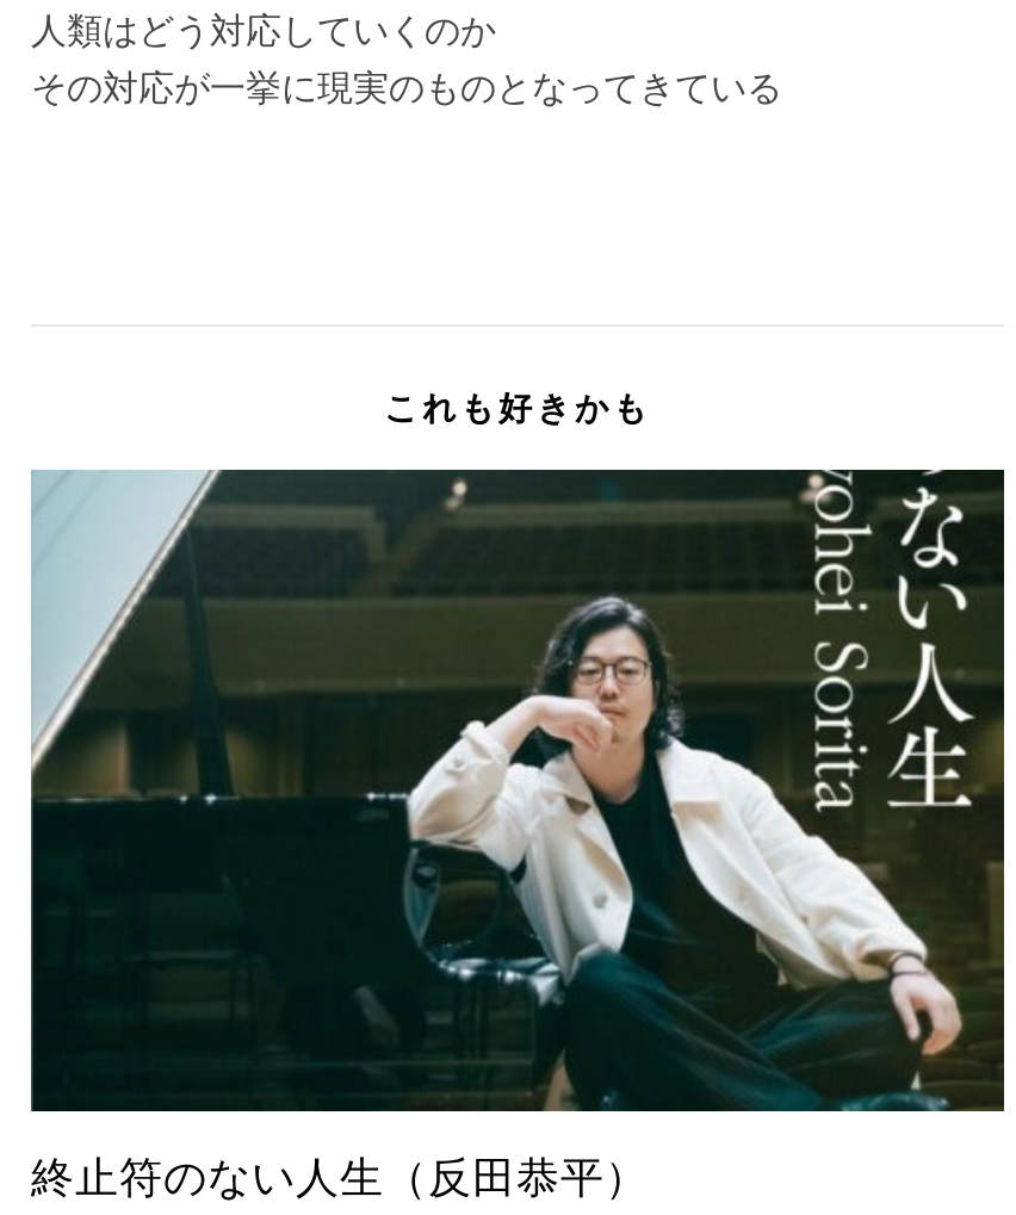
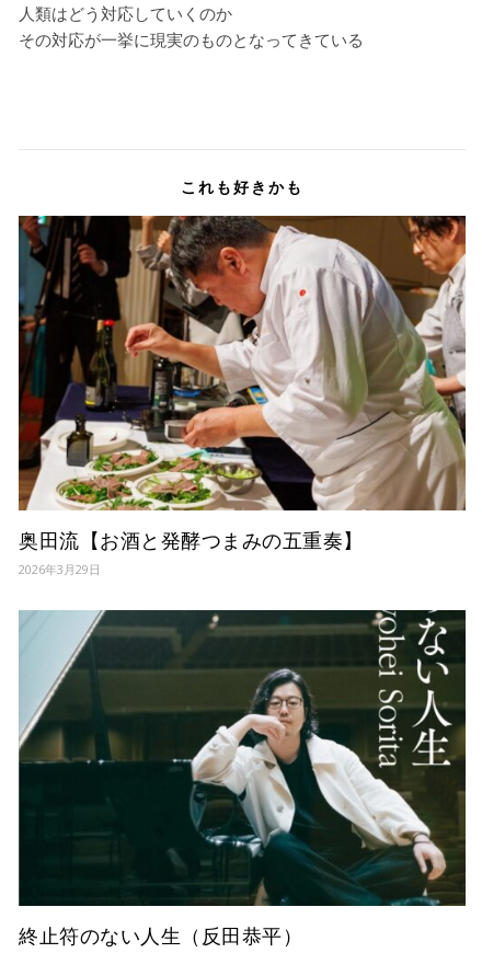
none -> [18,215,467,578] [image] | 奥田流【お酒と発酵つまみの五重奏】 | 2026年3月29日

